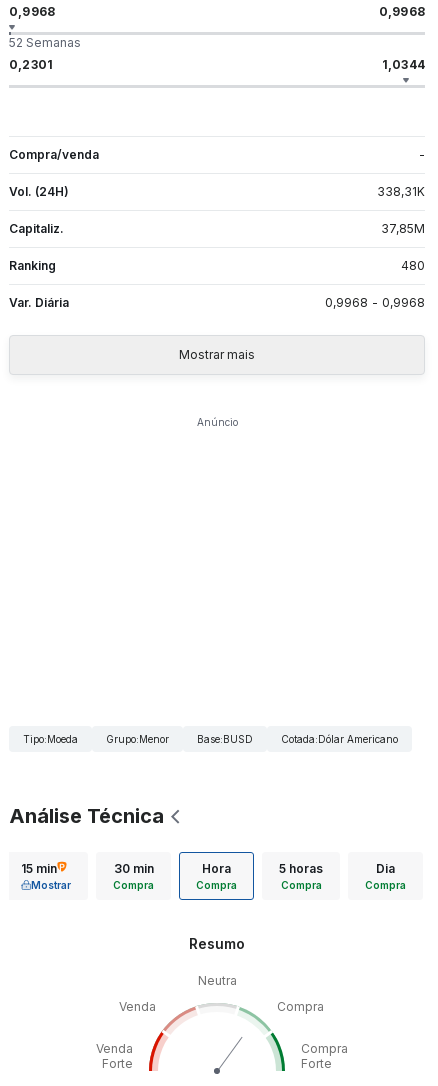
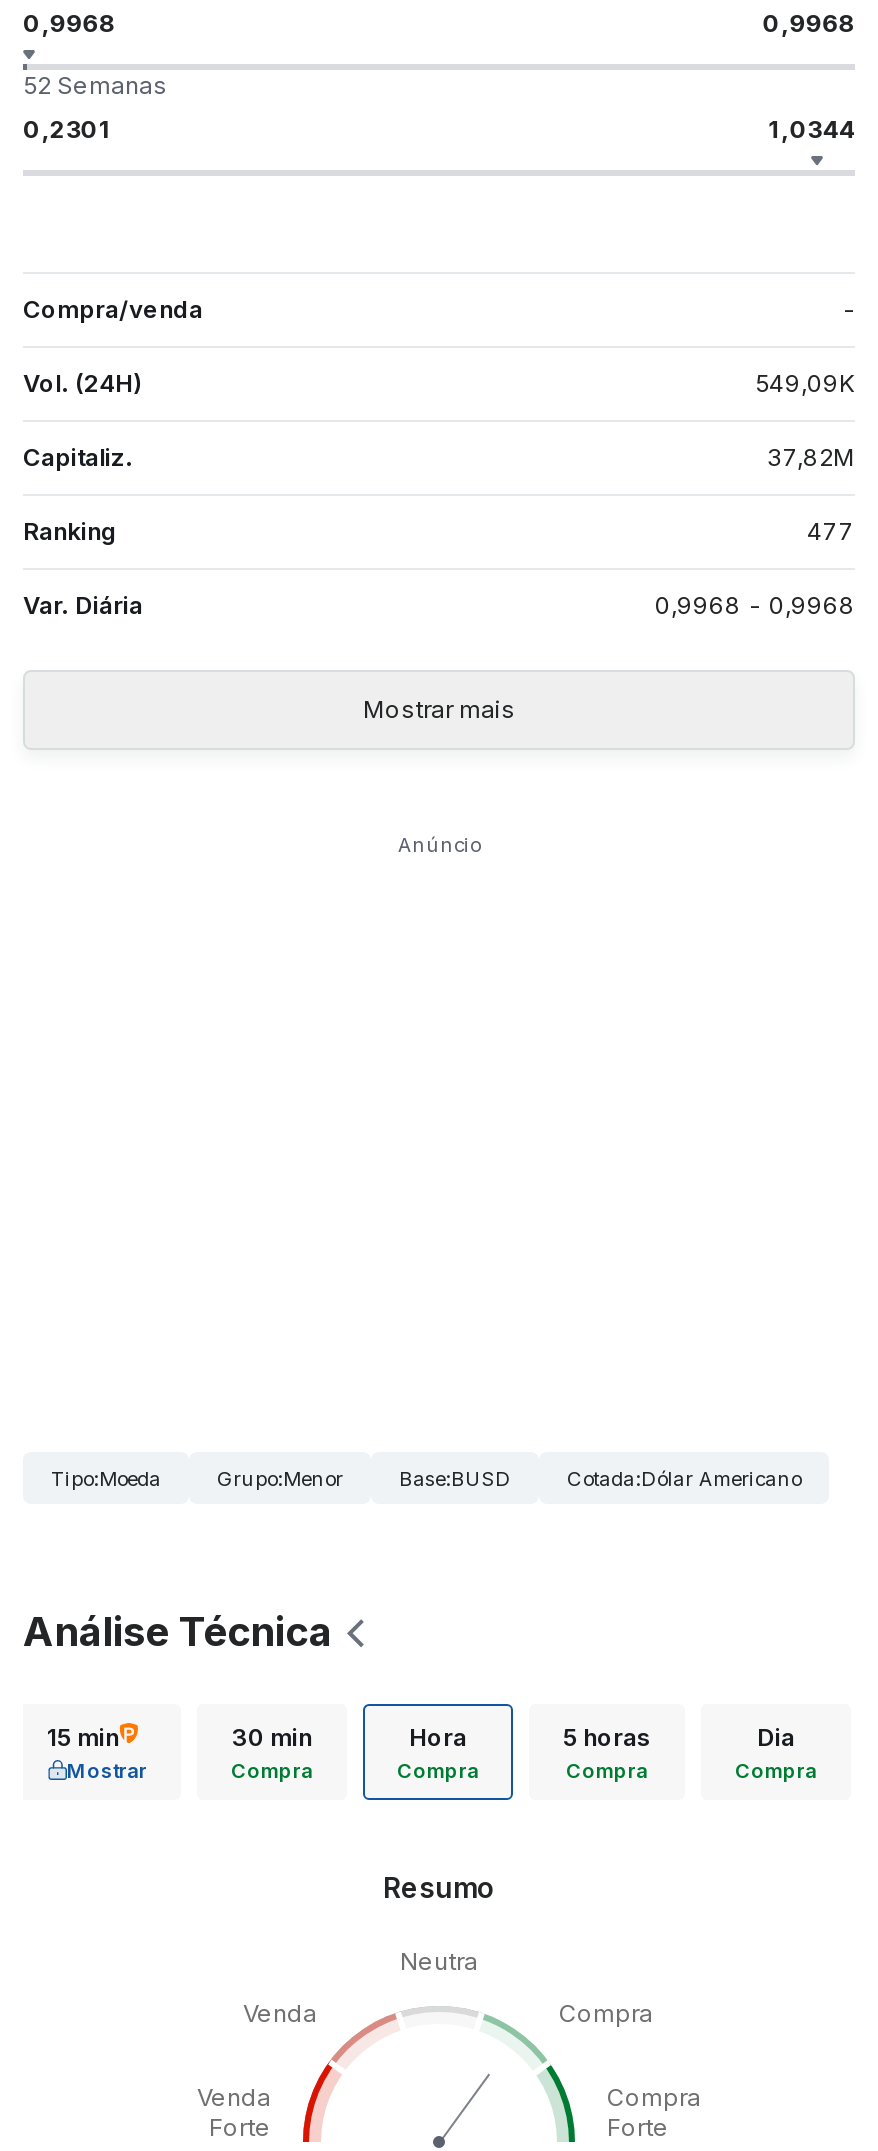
[377,184,425,199] 338,31K -> [755,368,855,398] 549,09K
[381,221,425,236] 37,85M -> [767,442,855,472] 37,82M
[401,258,425,273] 480 -> [807,516,855,546] 477

